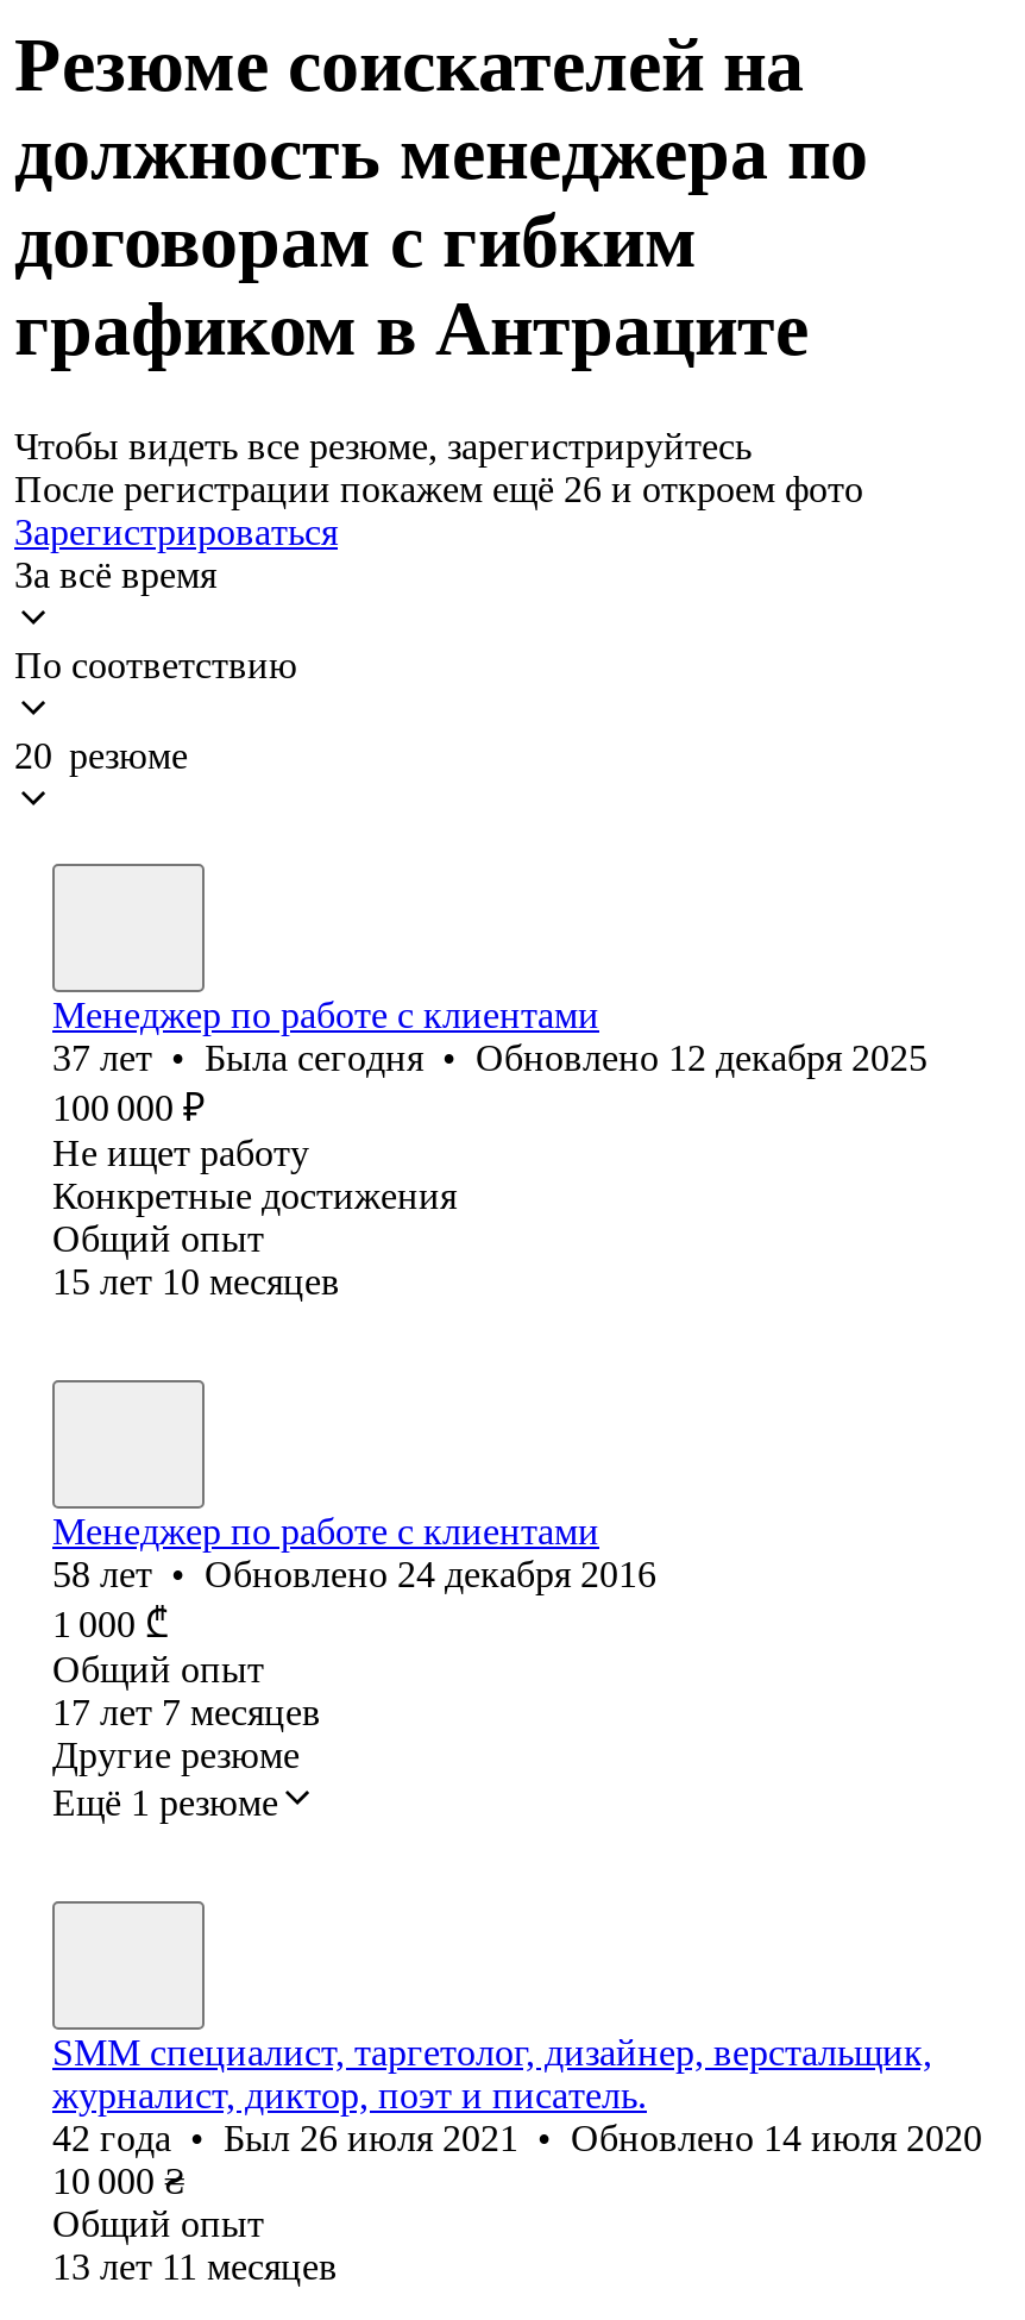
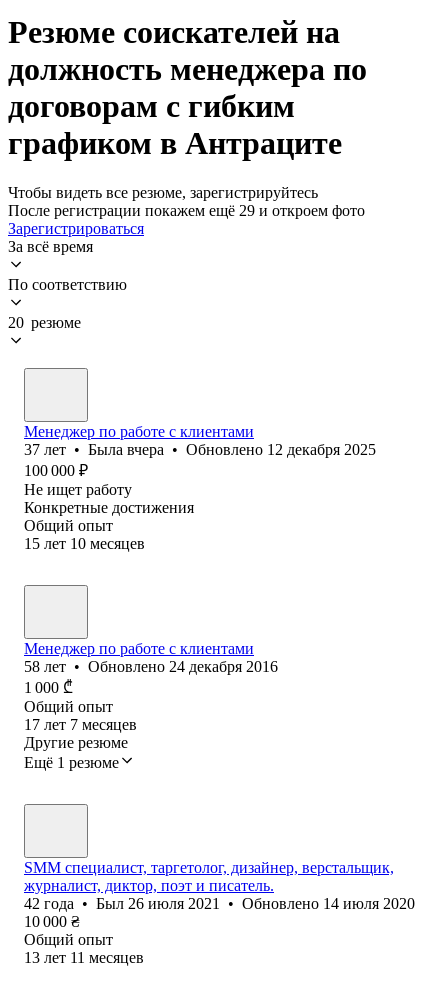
[14,469,863,509] После регистрации покажем ещё 26 и откроем фото -> [8,202,365,219] После регистрации покажем ещё 29 и откроем фото
[52,1037,927,1078] 37 лет • Была сегодня • Обновлено 12 декабря 2025 -> [24,441,376,458] 37 лет • Была вчера • Обновлено 12 декабря 2025

